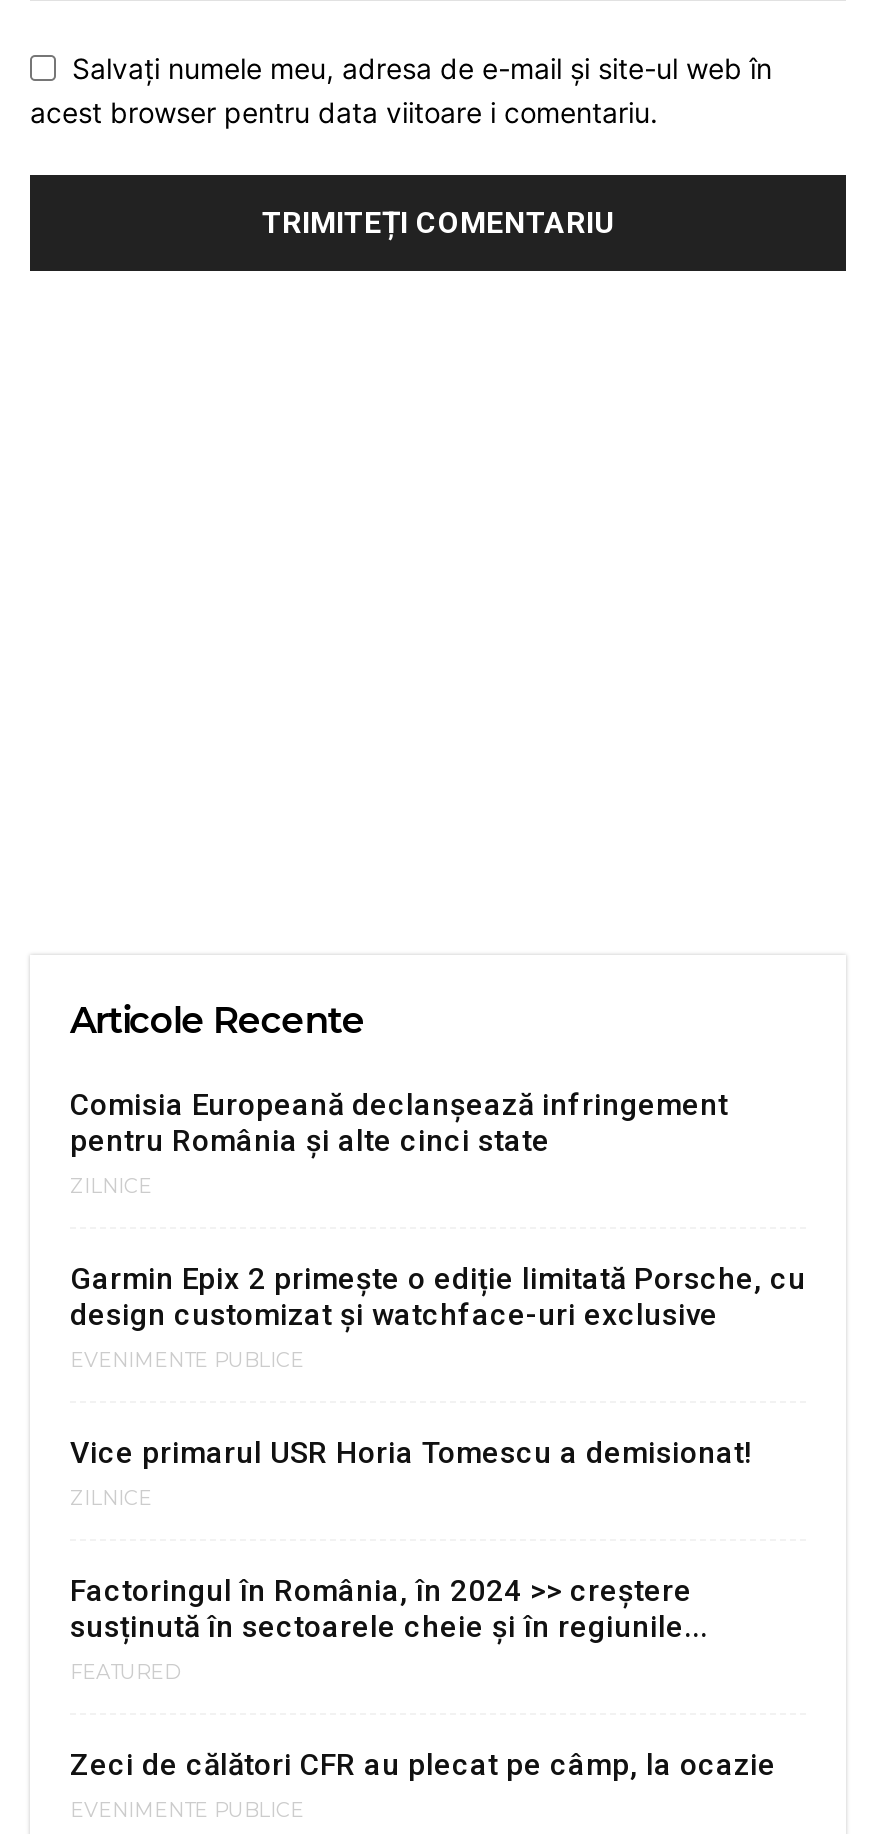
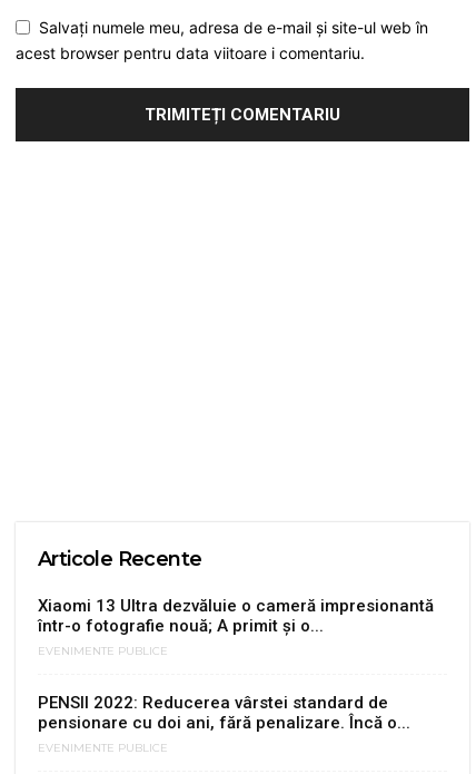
[70,1088,806,1334] Comisia Europeană declanșează infringement | pentru România și alte cinci state | ZILNICE | Garmin Epix 2 primește o ediție limitată Porsche, cu | design customizat și watchface-uri exclusive -> [38,596,434,636] Xiaomi 13 Ultra dezvăluie o cameră impresionantă | într-o fotografie nouă; A primit şi o...
[70,1436,776,1784] Vice primarul USR Horia Tomescu a demisionat! | ZILNICE | Factoringul în România, în 2024 >> creștere | susținută în sectoarele cheie și în regiunile... | FEATURED | Zeci de călători CFR au plecat pe câmp, la ocazie -> [38,692,410,733] PENSII 2022: Reducerea vârstei standard de | pensionare cu doi ani, fără penalizare. Încă o...

